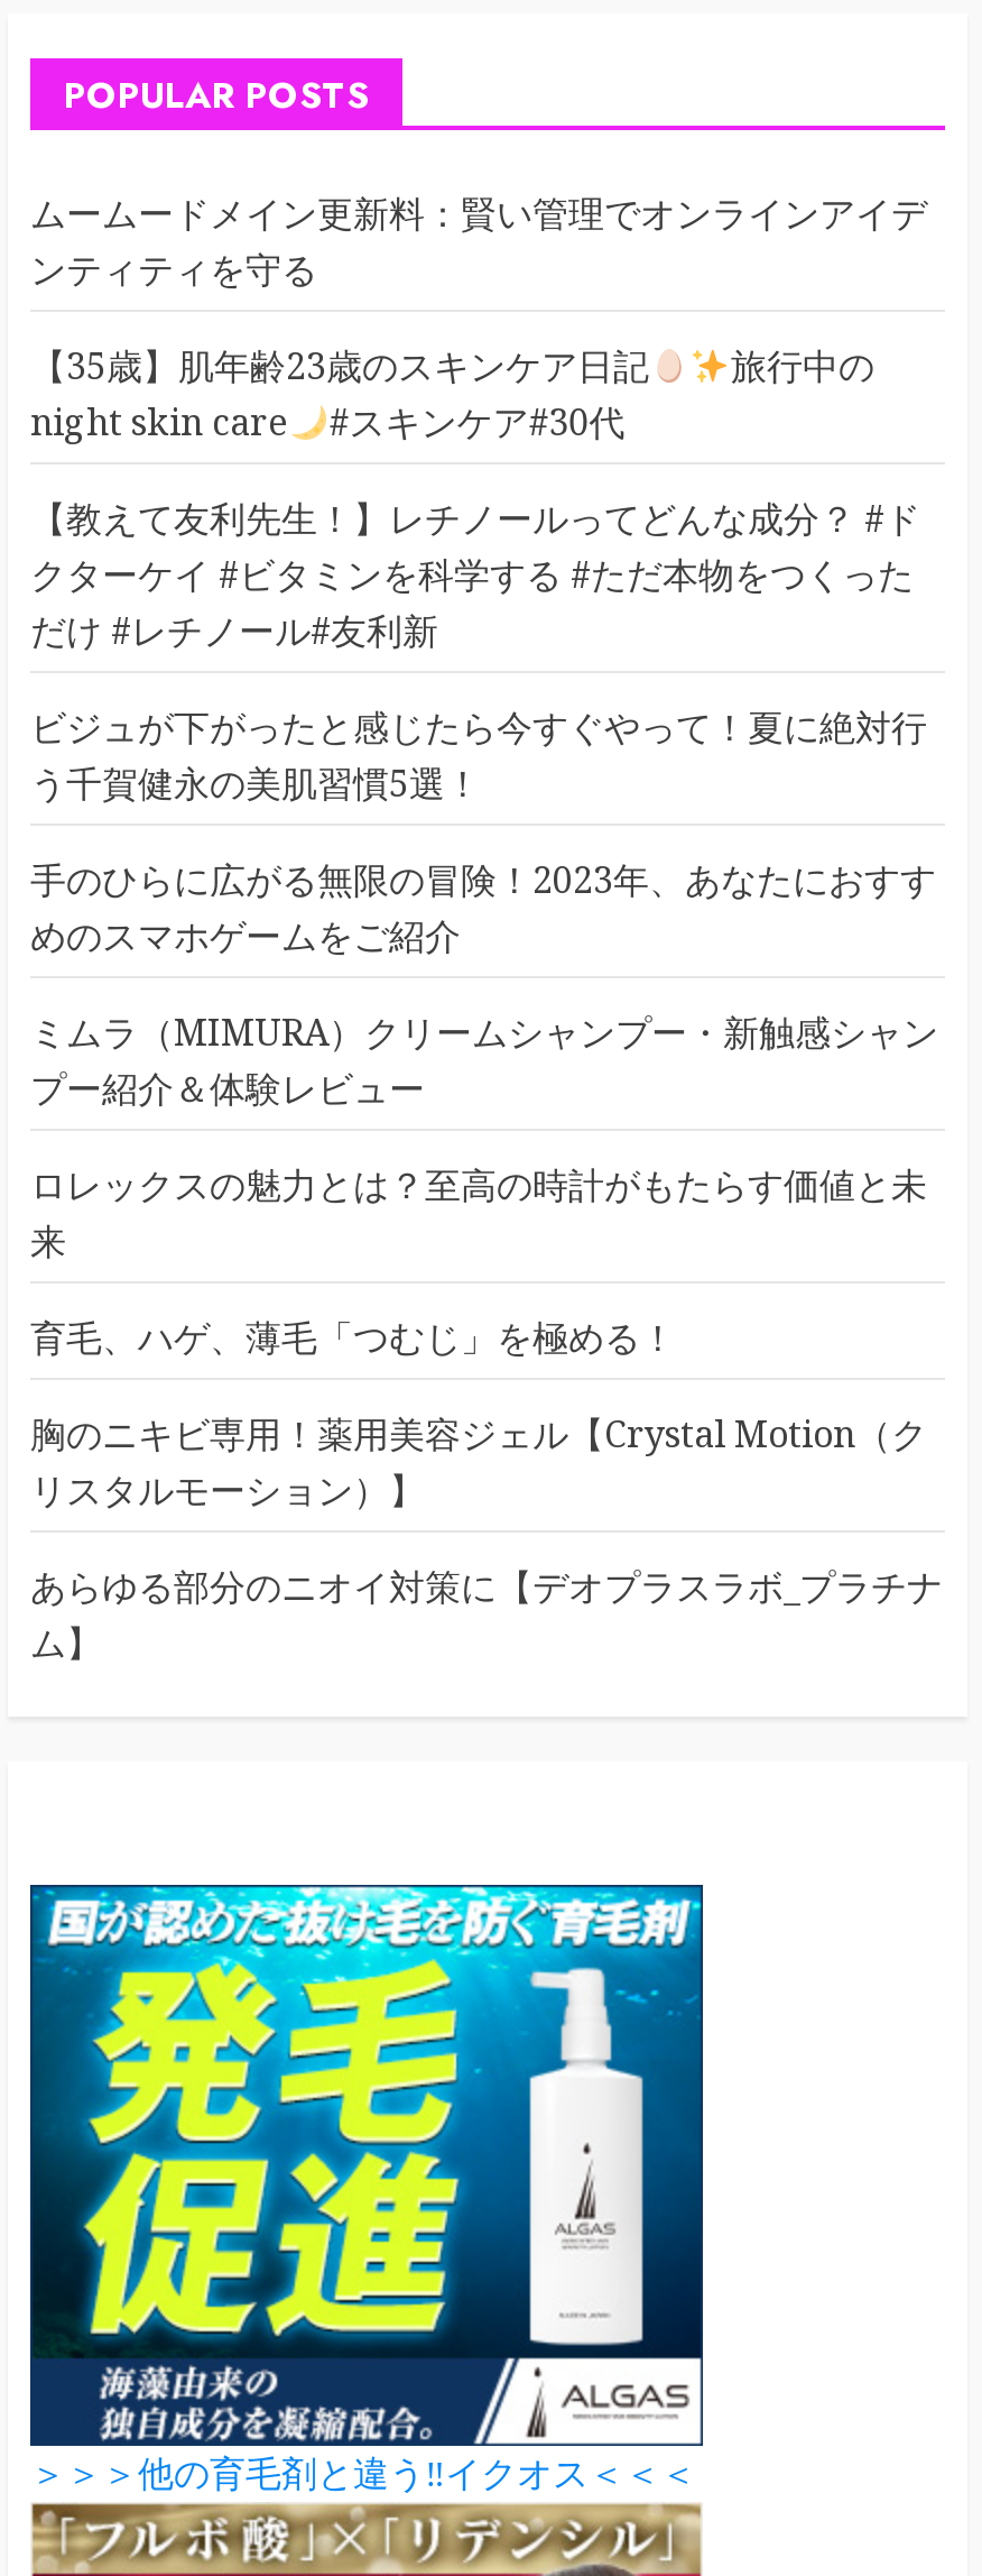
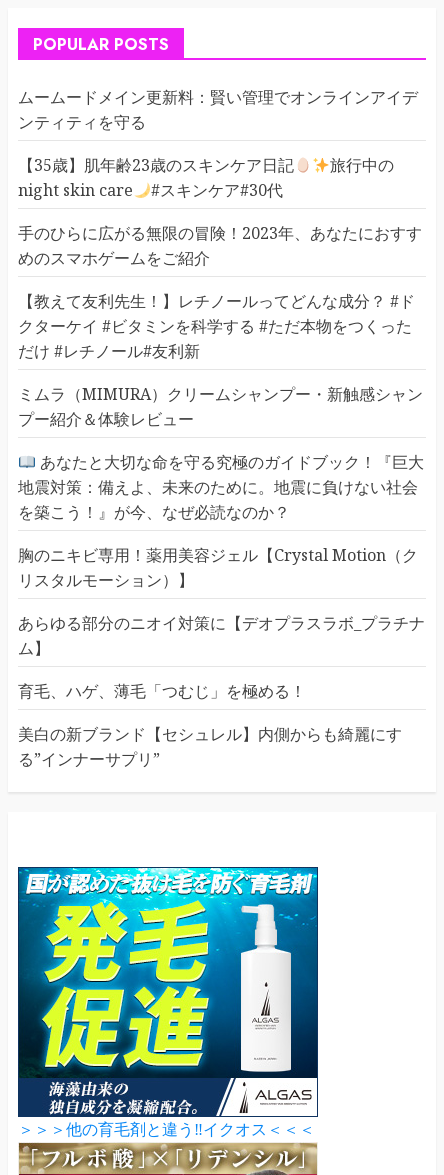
moved [30,494,920,656] -> [18,290,415,362]: 【教えて友利先生！】レチノールってどんな成分？ #ド | クターケイ #ビタミンを科学する #ただ本物をつくった | だけ #レチノール#友利新
[30,703,927,808] ビジュが下がったと感じたら今すぐやって！夏に絶対行 | う千賀健永の美肌習慣5選！ -> none
moved [30,855,936,961] -> [18,222,422,269]: 手のひらに広がる無限の冒険！2023年、あなたにおすす | めのスマホゲームをご紹介
moved [30,1008,938,1113] -> [18,383,423,430]: ミムラ（MIMURA）クリームシャンプー・新触感シャン | プー紹介＆体験レビュー
[30,1161,927,1266] ロレックスの魅力とは？至高の時計がもたらす価値と未 | 来 -> [18,451,424,523] あなたと大切な命を守る究極のガイドブック！『巨大 | 地震対策：備えよ、未来のために。地震に負けない社会 | を築こう！』が今、なぜ必読なのか？
moved [30,1313,676,1362] -> [18,680,306,702]: 育毛、ハゲ、薄毛「つむじ」を極める！
moved [30,1410,943,1668] -> [18,544,425,659]: 胸のニキビ専用！薬用美容ジェル【Crystal Motion（ク | リスタルモーション）】 | あらゆる部分のニオイ対策に【デオプラスラボ_プラチナ | ム】
none -> [18,723,402,770] 美白の新ブランド【セシュレル】内側からも綺麗にす | る”インナーサプリ”

